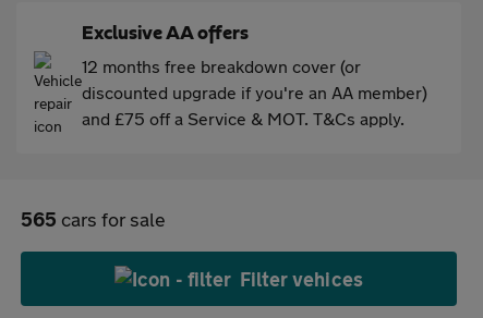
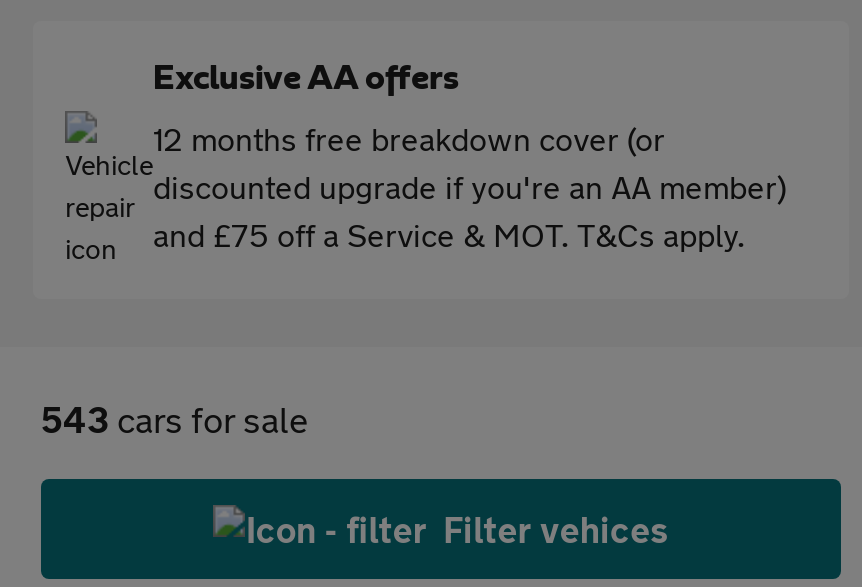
[21,207,166,231] 565 cars for sale -> [41,397,309,441] 543 cars for sale

